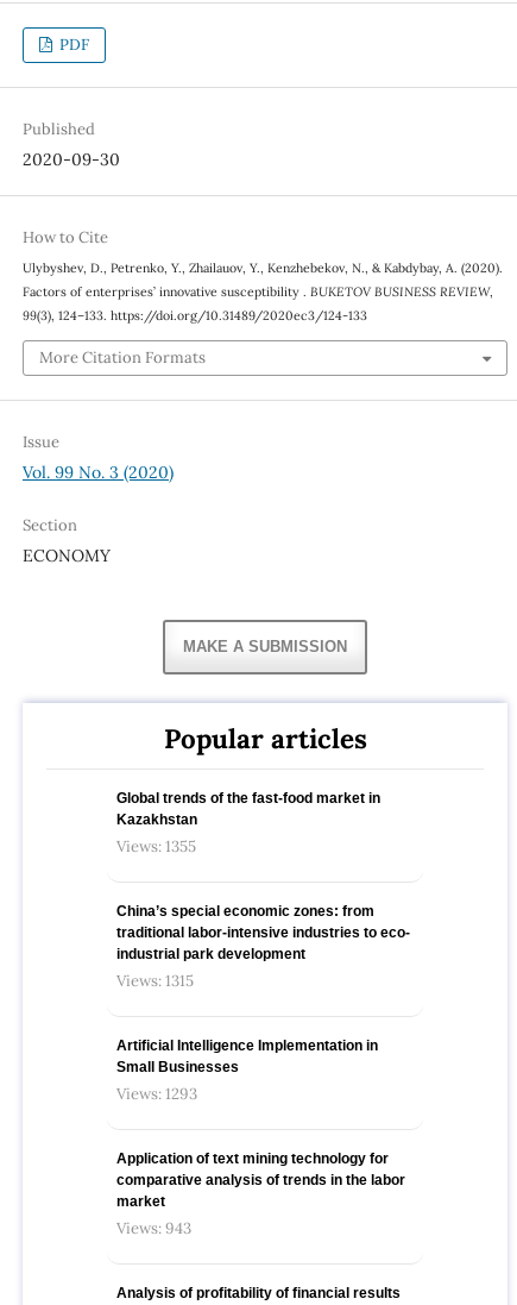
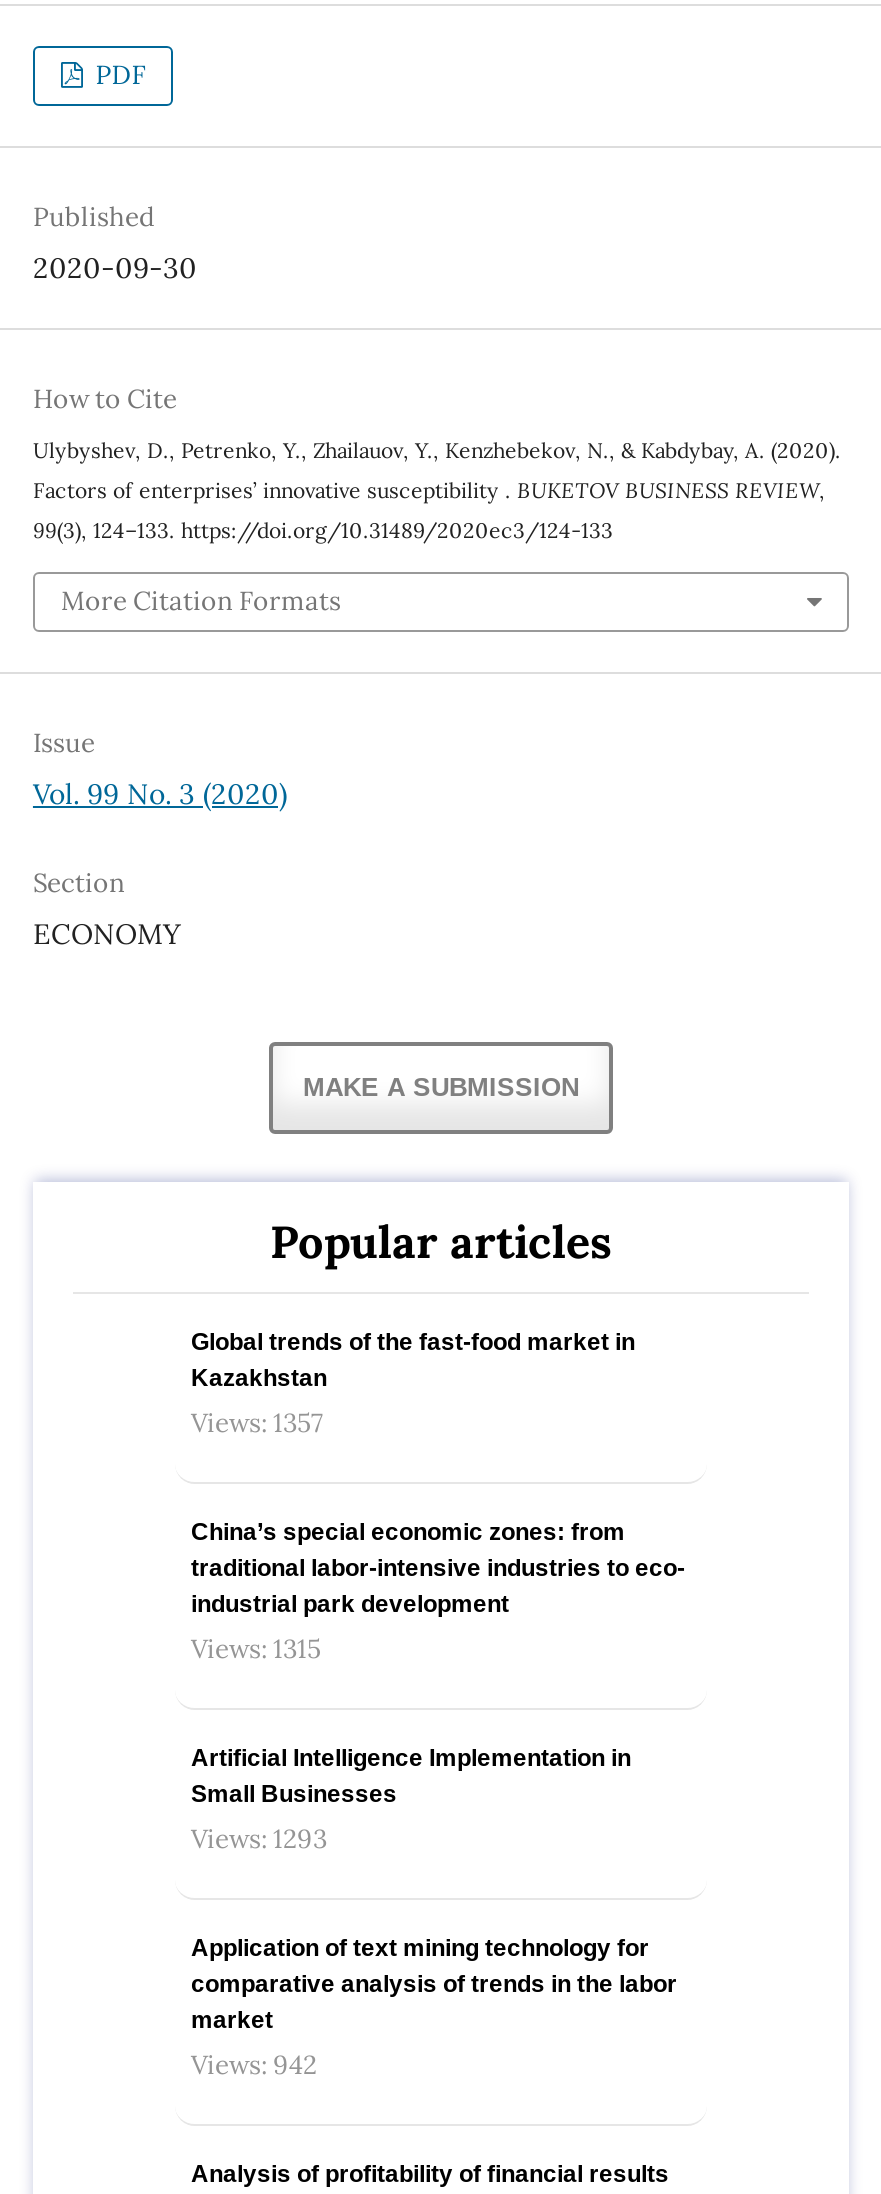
[116,836,196,856] Views: 1355 -> [191,1405,323,1439] Views: 1357
[116,1218,191,1238] Views: 943 -> [191,2047,317,2081] Views: 942

